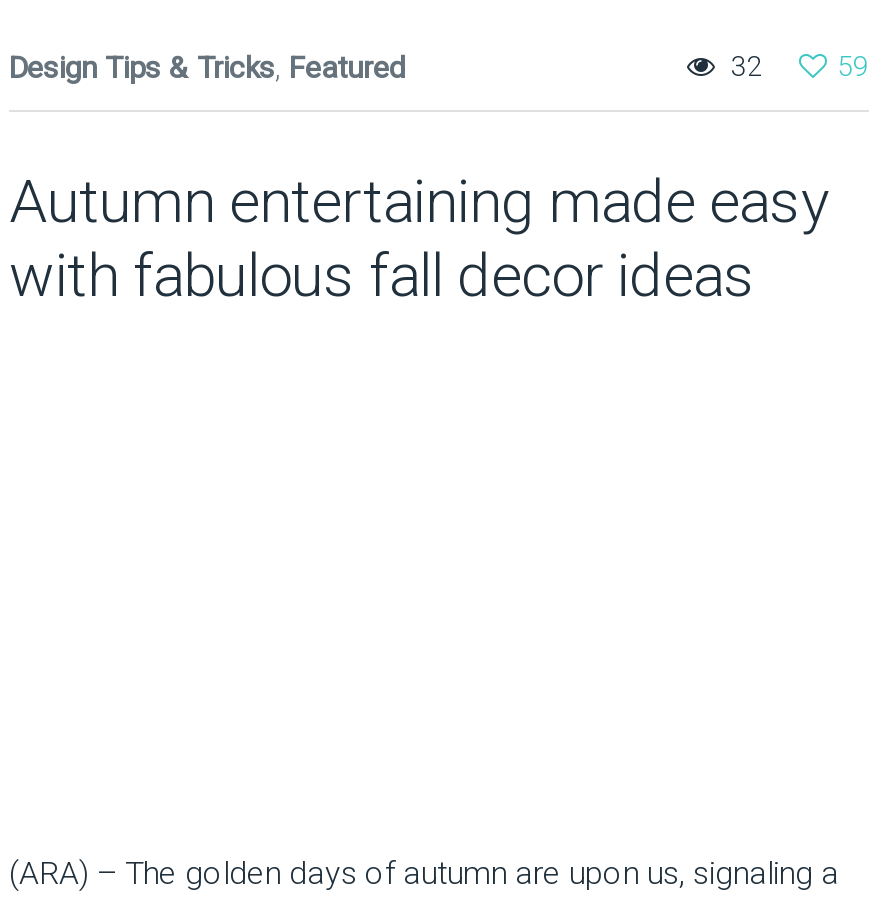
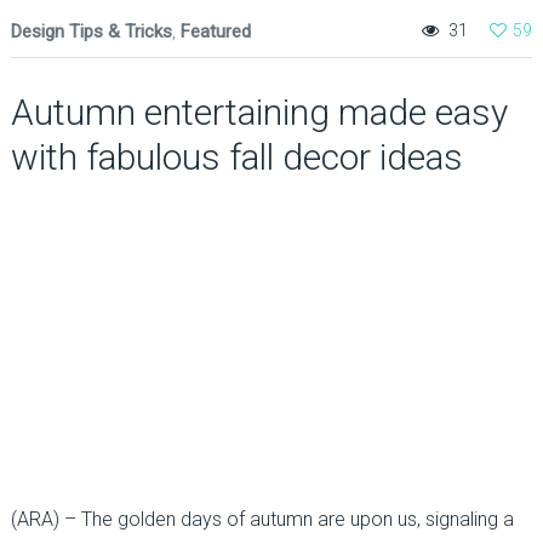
[725,50,763,82] 32 -> [445,21,468,40] 31

